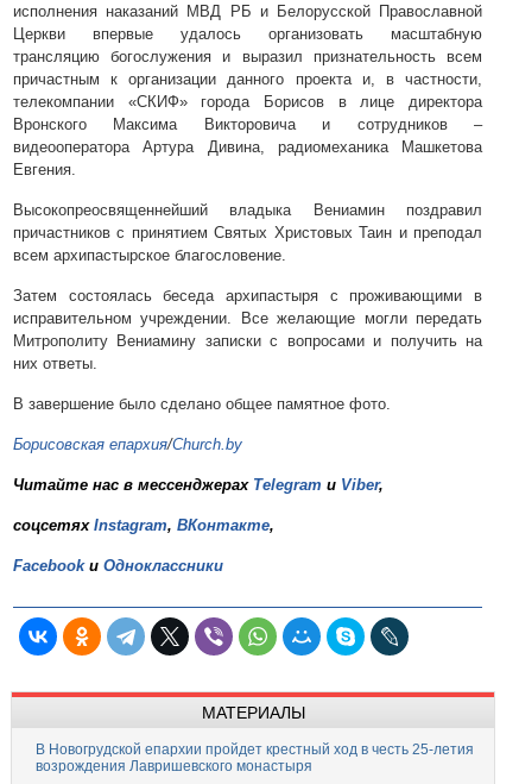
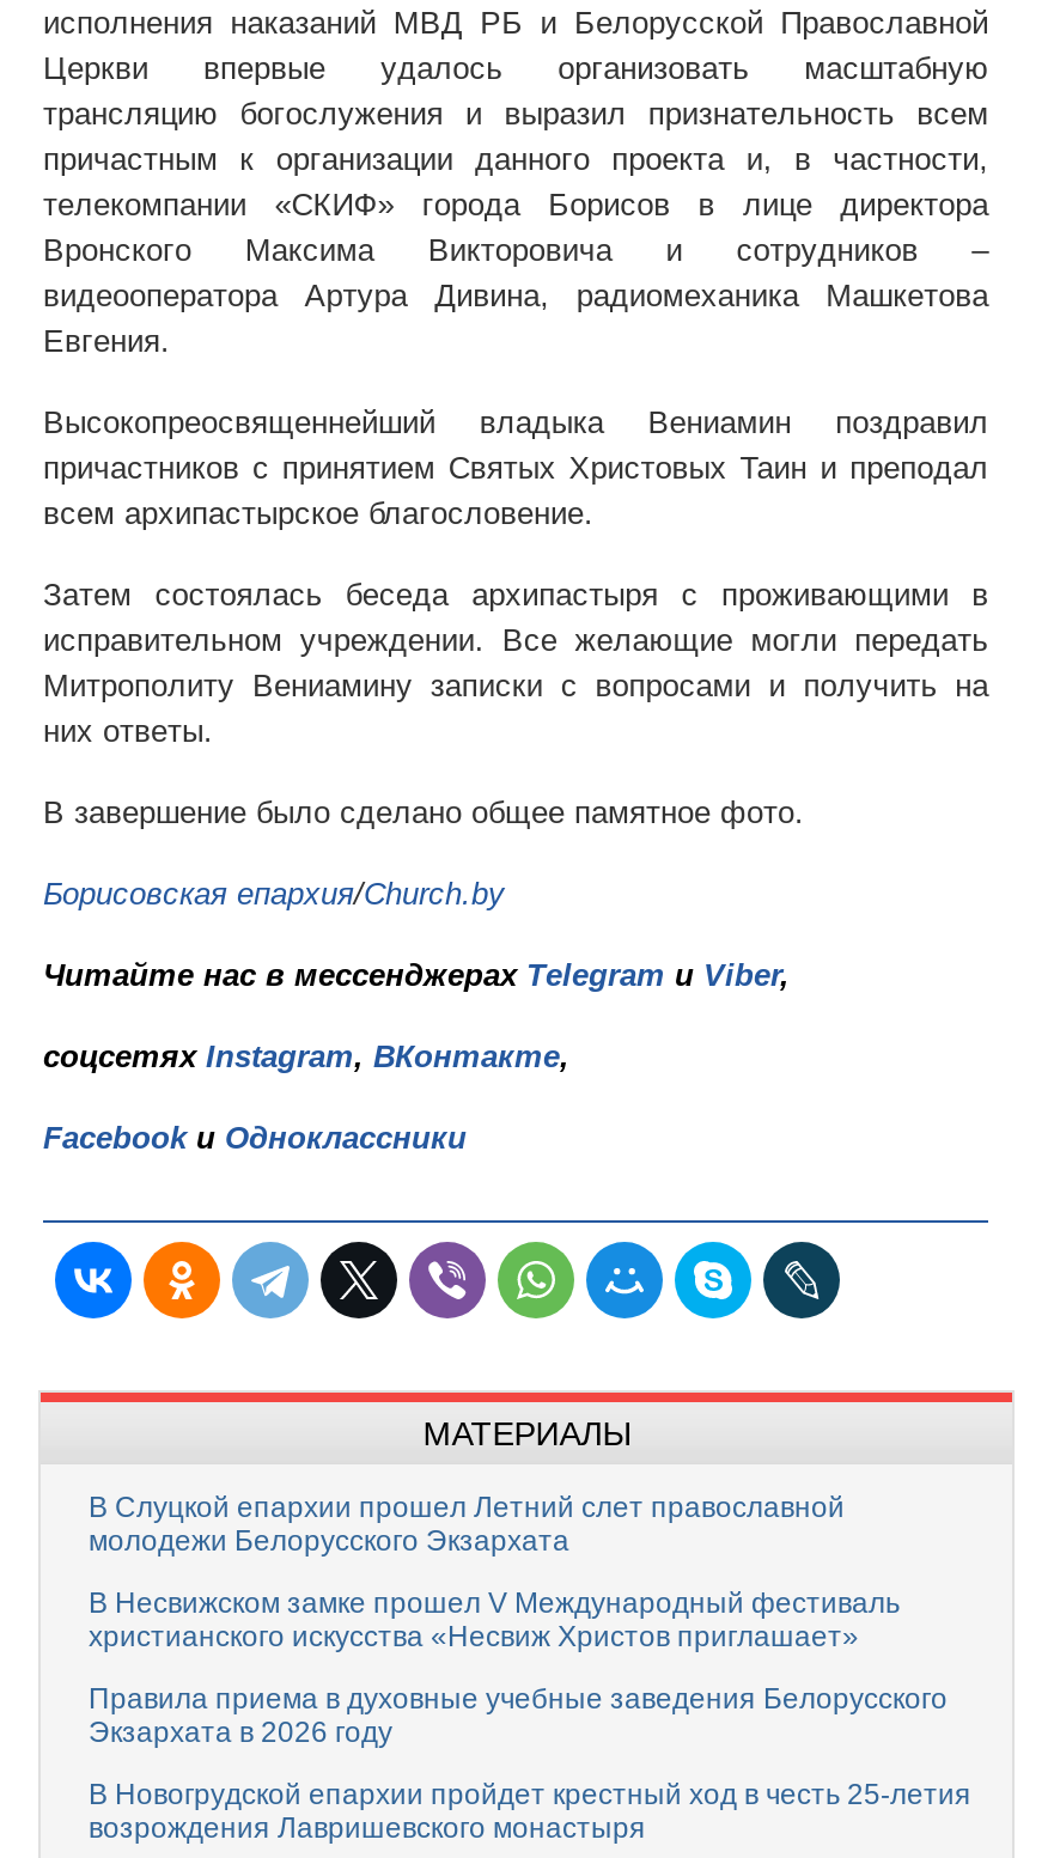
none -> [89,1491,948,1752] В Слуцкой епархии прошел Летний слет православной | молодежи Белорусского Экзархата | В Несвижском замке прошел V Международный фестиваль | христианского искусства «Несвиж Христов приглашает» | Правила приема в духовные учебные заведения Белорусского | Экзархата в 2026 году

